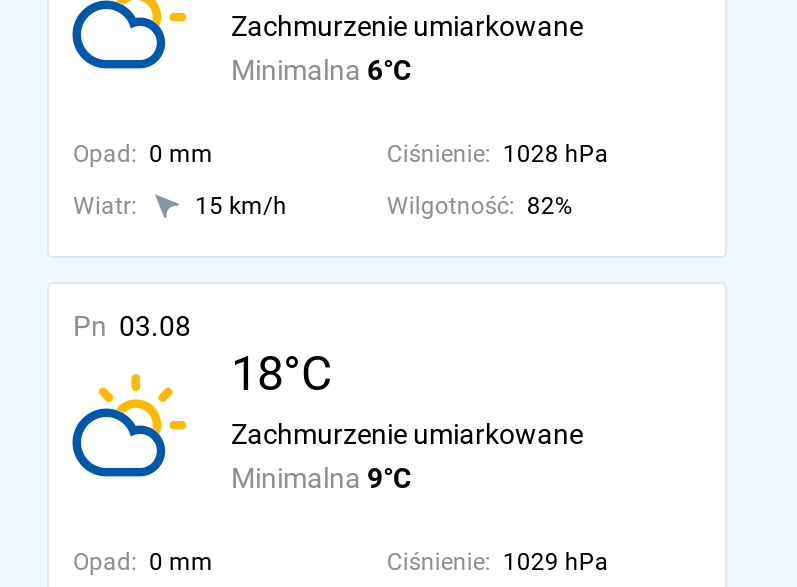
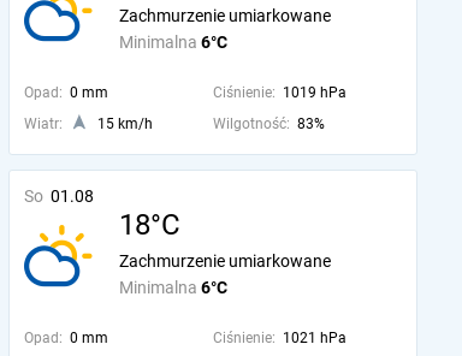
[387,140,609,168] Ciśnienie: 1028 hPa -> [213,84,346,101] Ciśnienie: 1019 hPa
[387,192,573,220] Wilgotność: 82% -> [213,115,325,132] Wilgotność: 83%
[73,310,191,342] Pn 03.08 -> [24,186,94,206] So 01.08
[231,462,411,494] Minimalna 9°C -> [119,278,227,297] Minimalna 6°C
[387,548,609,576] Ciśnienie: 1029 hPa -> [213,330,346,346] Ciśnienie: 1021 hPa

